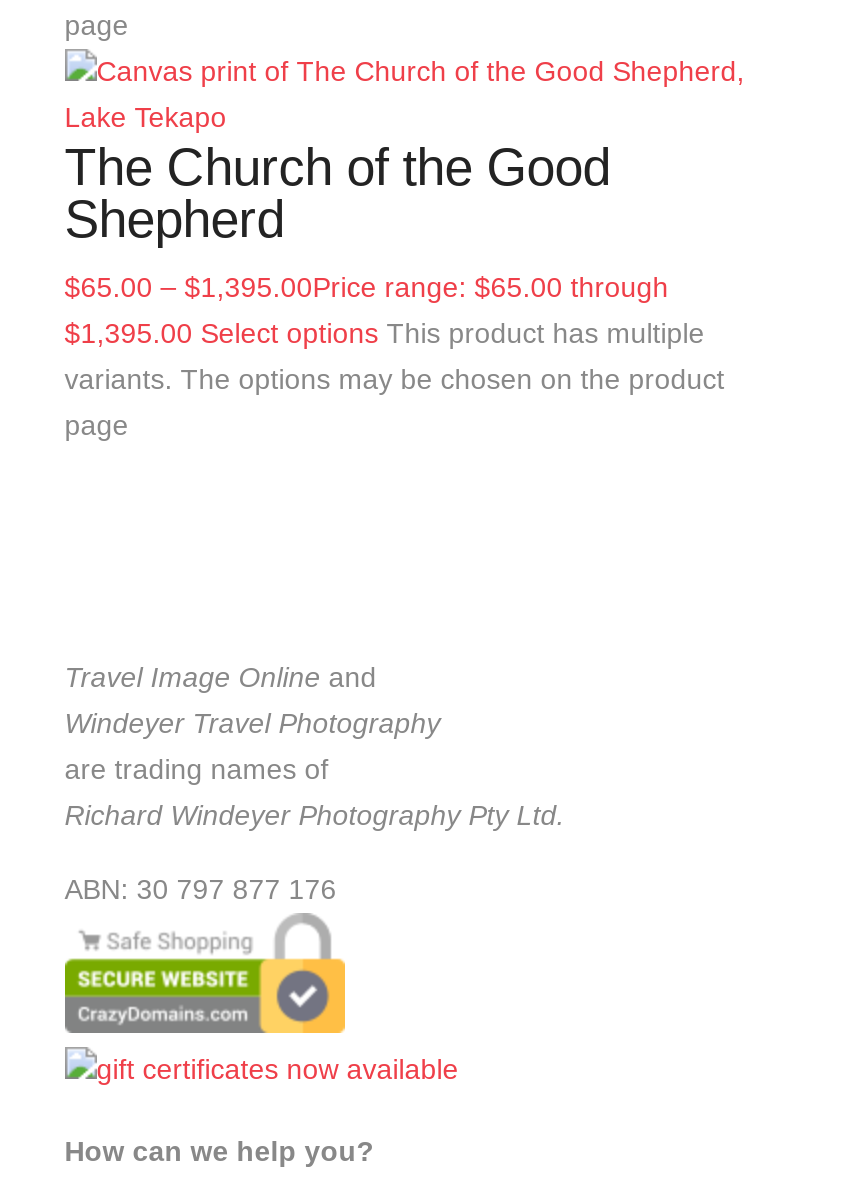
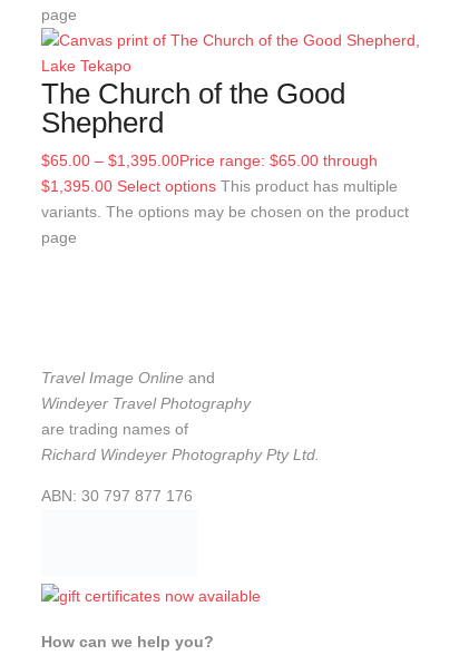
[63,911,347,1035] [image] -> none

